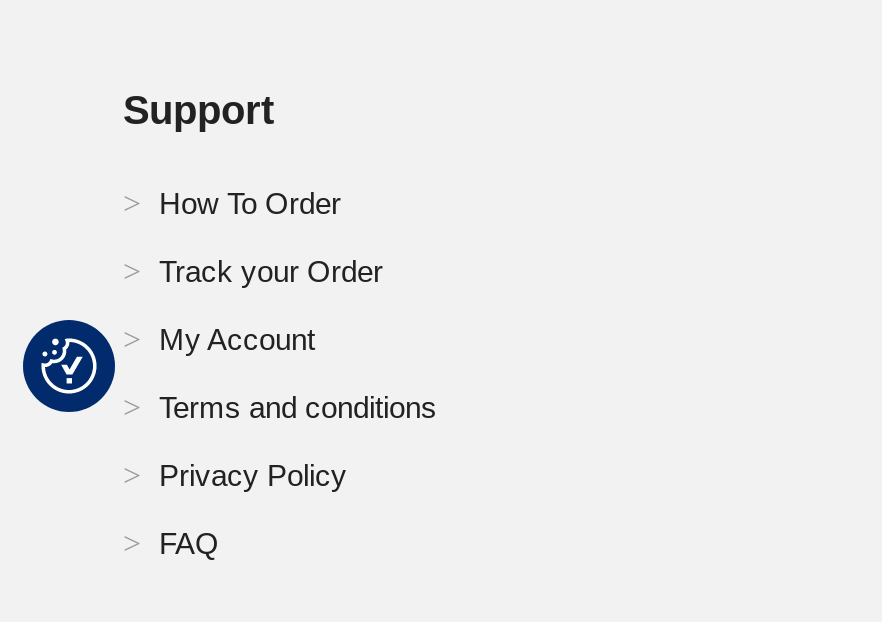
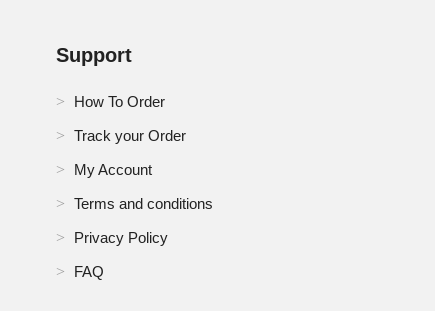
[21,318,117,414] [image] -> none

